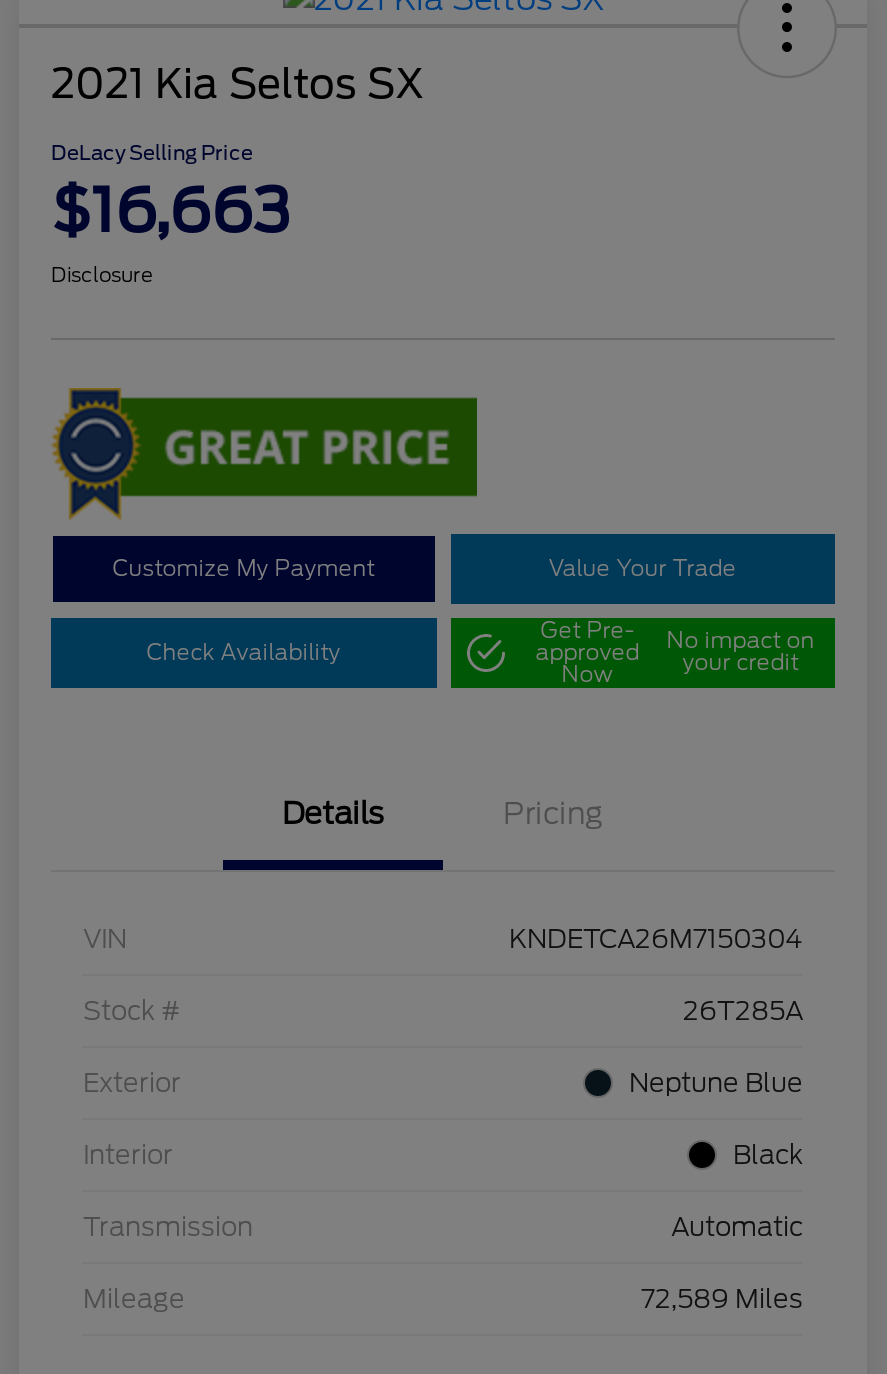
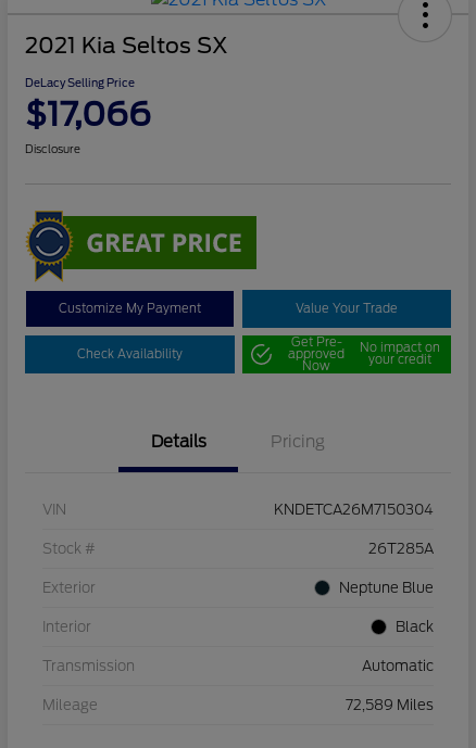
[51,174,291,246] $16,663 -> [25,94,151,133] $17,066

